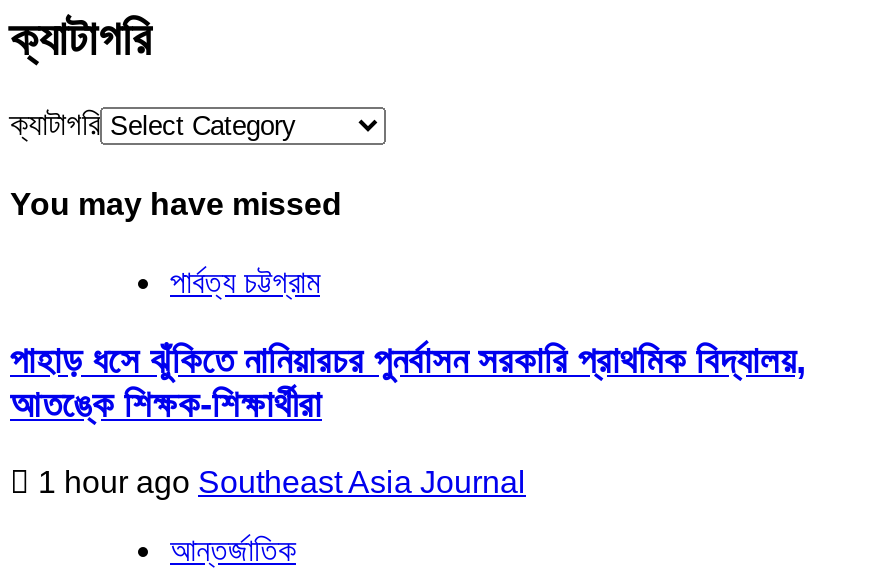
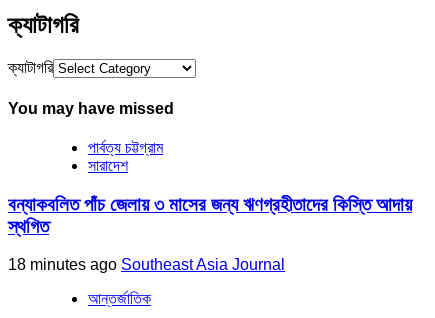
[10,339,806,499] পাহাড় ধসে ঝুঁকিতে নানিয়ারচর পুনর্বাসন সরকারি প্রাথমিক বিদ্যালয়, | আতঙ্কে শিক্ষক-শিক্ষার্থীরা | 1 hour ago Southeast Asia Journal -> [8,157,412,273] সারাদেশ | বন্যাকবলিত পাঁচ জেলায় ৩ মাসের জন্য ঋণগ্রহীতাদের কিস্তি আদায় | স্থগিত | 18 minutes ago Southeast Asia Journal

